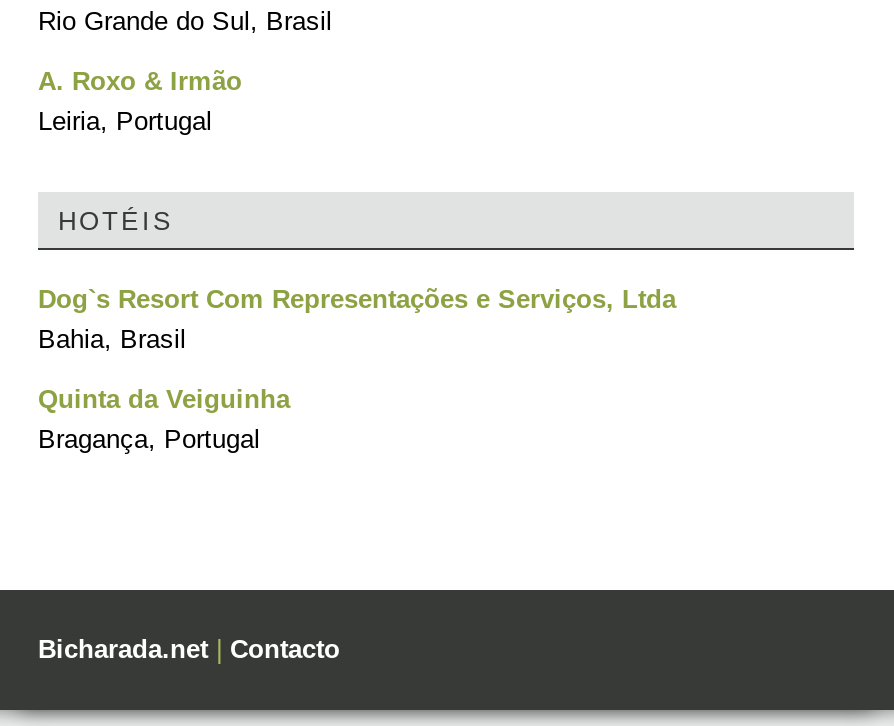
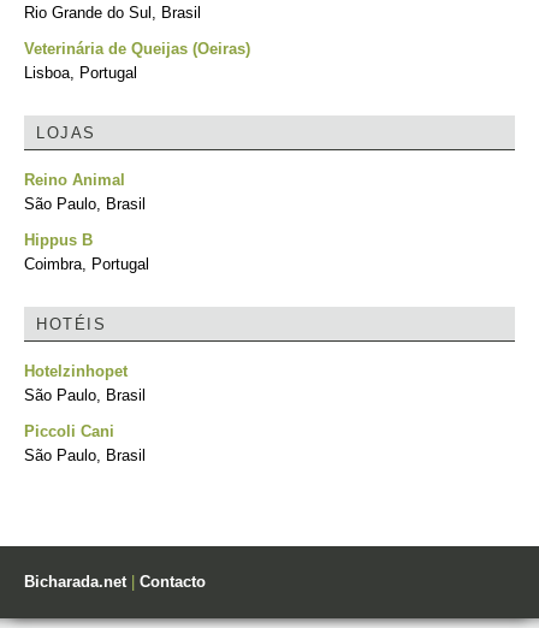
[38,66,242,136] A. Roxo & Irmão | Leiria, Portugal -> [24,40,250,273] Veterinária de Queijas (Oeiras) | Lisboa, Portugal | LOJAS | Reino Animal | São Paulo, Brasil | Hippus B | Coimbra, Portugal
[38,284,676,354] Dog`s Resort Com Representações e Serviços, Ltda | Bahia, Brasil -> [24,362,146,404] Hotelzinhopet | São Paulo, Brasil
[38,384,290,454] Quinta da Veiguinha | Bragança, Portugal -> [24,422,146,464] Piccoli Cani | São Paulo, Brasil

